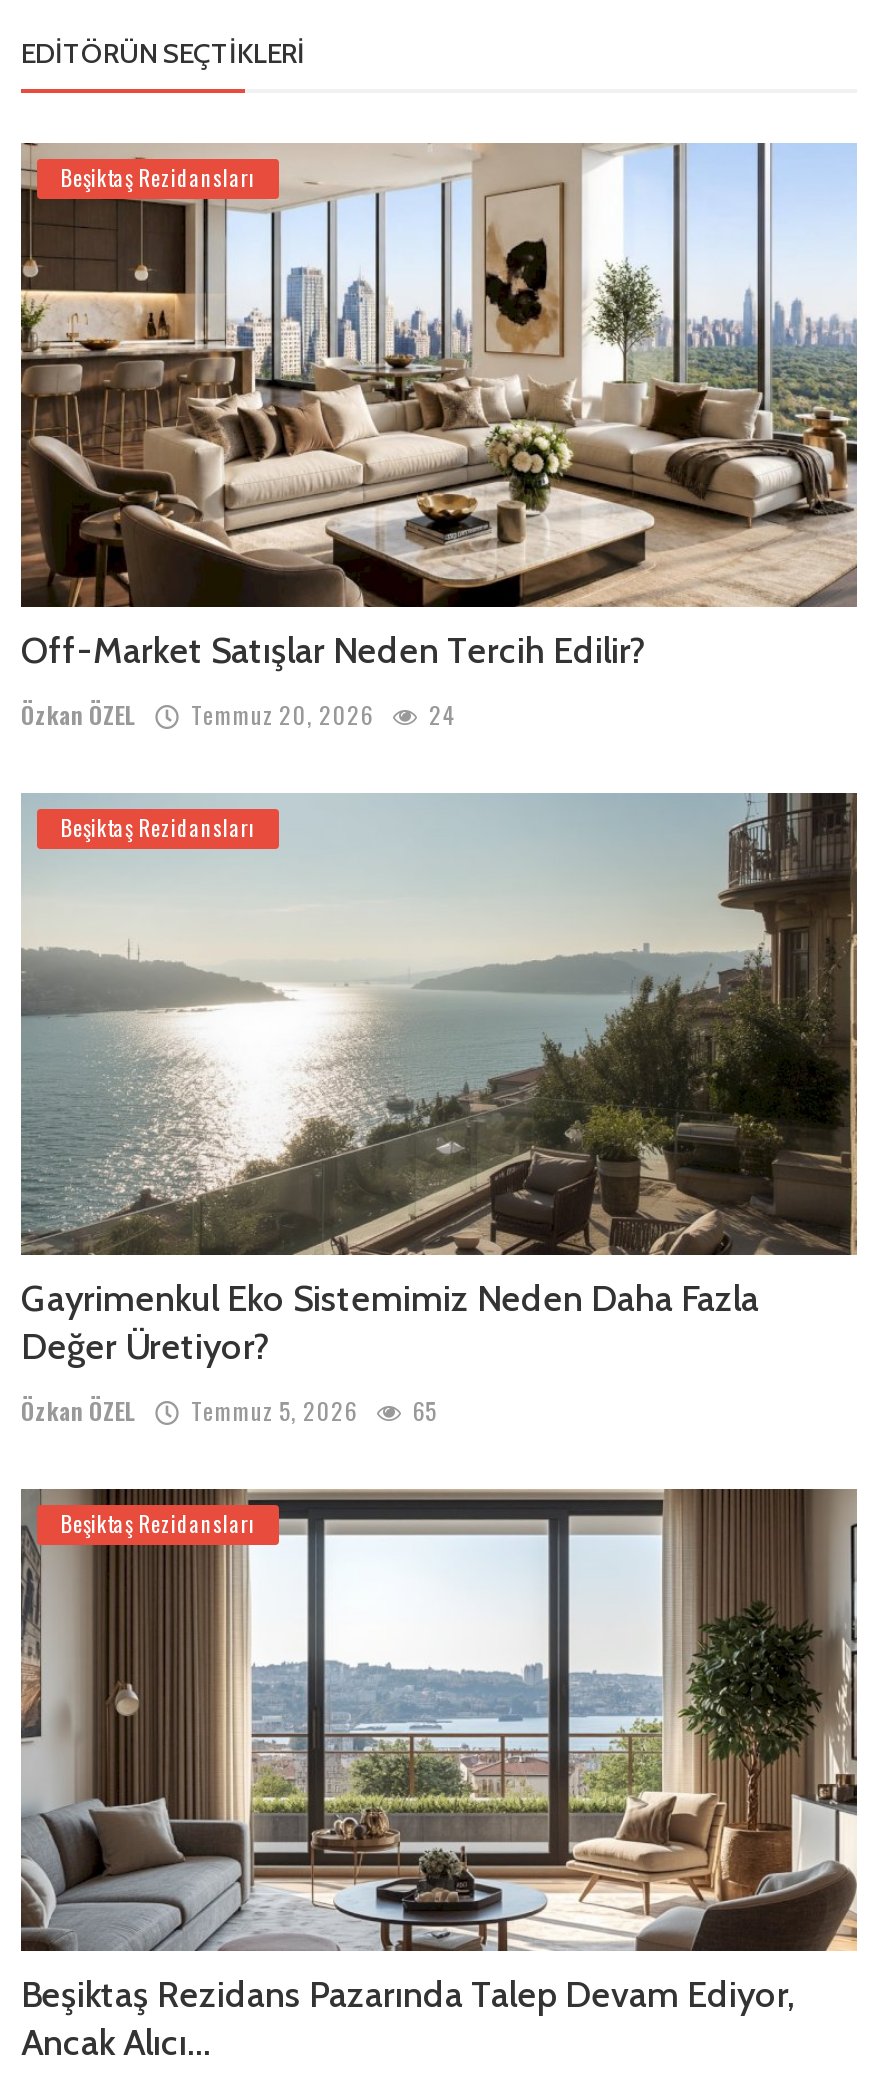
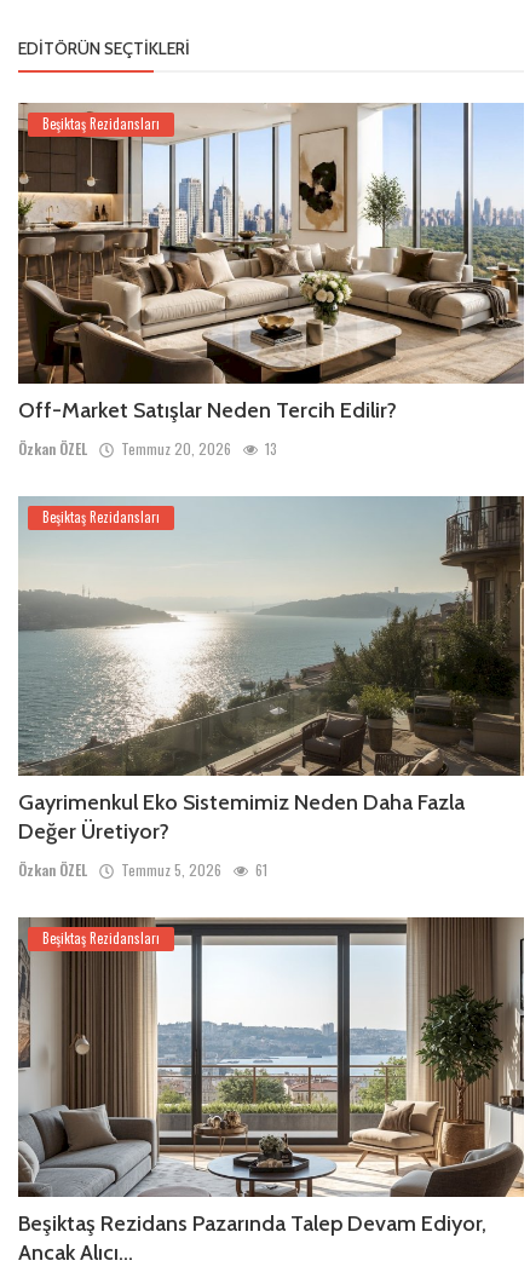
[21,696,457,730] Özkan ÖZEL Temmuz 20, 2026 24 -> [18,438,277,458] Özkan ÖZEL Temmuz 20, 2026 13
[21,1393,437,1427] Özkan ÖZEL Temmuz 5, 2026 65 -> [18,859,267,880] Özkan ÖZEL Temmuz 5, 2026 61

